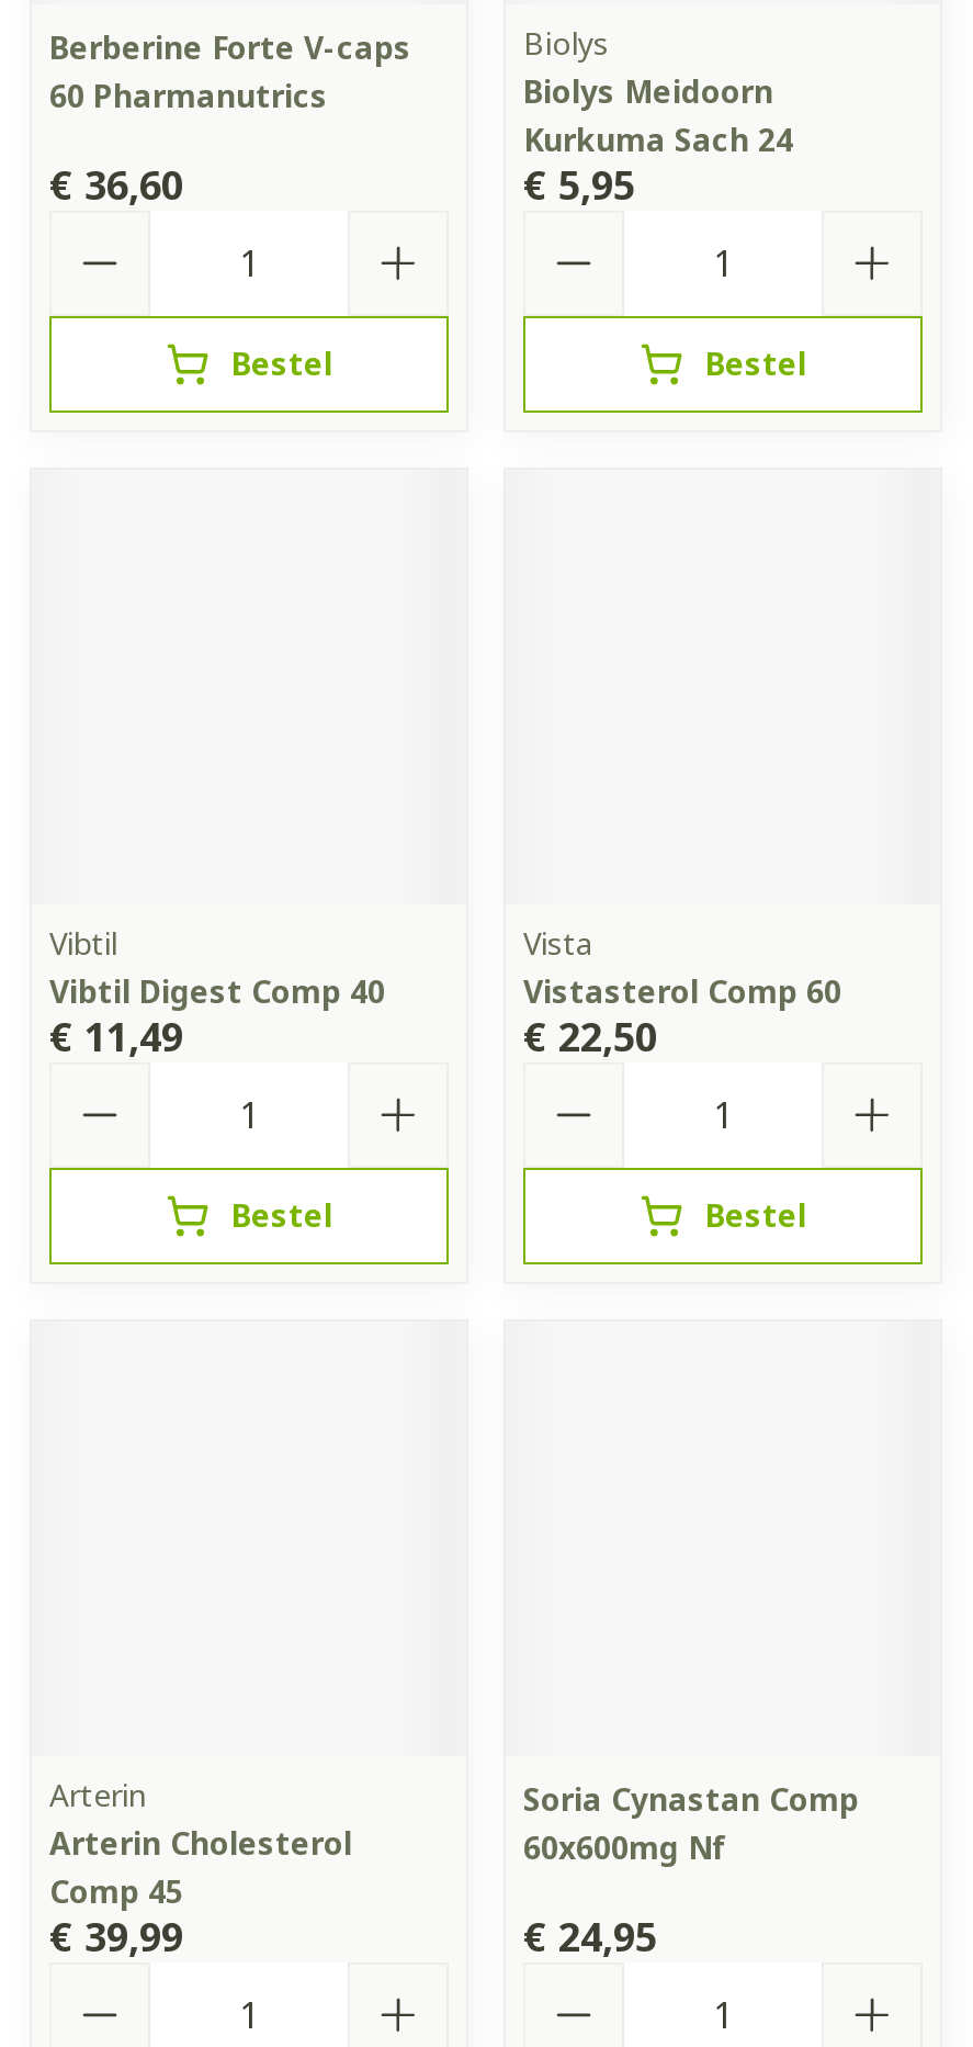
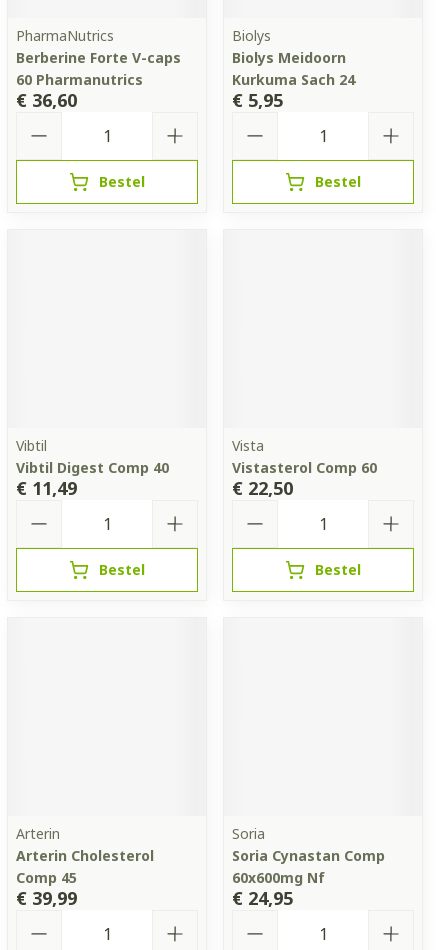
moved [49,26,411,116] -> [16,48,181,89]: Berberine Forte V-caps | 60 Pharmanutrics
none -> [16,26,114,45] PharmaNutrics
moved [523,1778,859,1868] -> [232,846,385,887]: Soria Cynastan Comp | 60x600mg Nf
none -> [232,824,265,843] Soria

